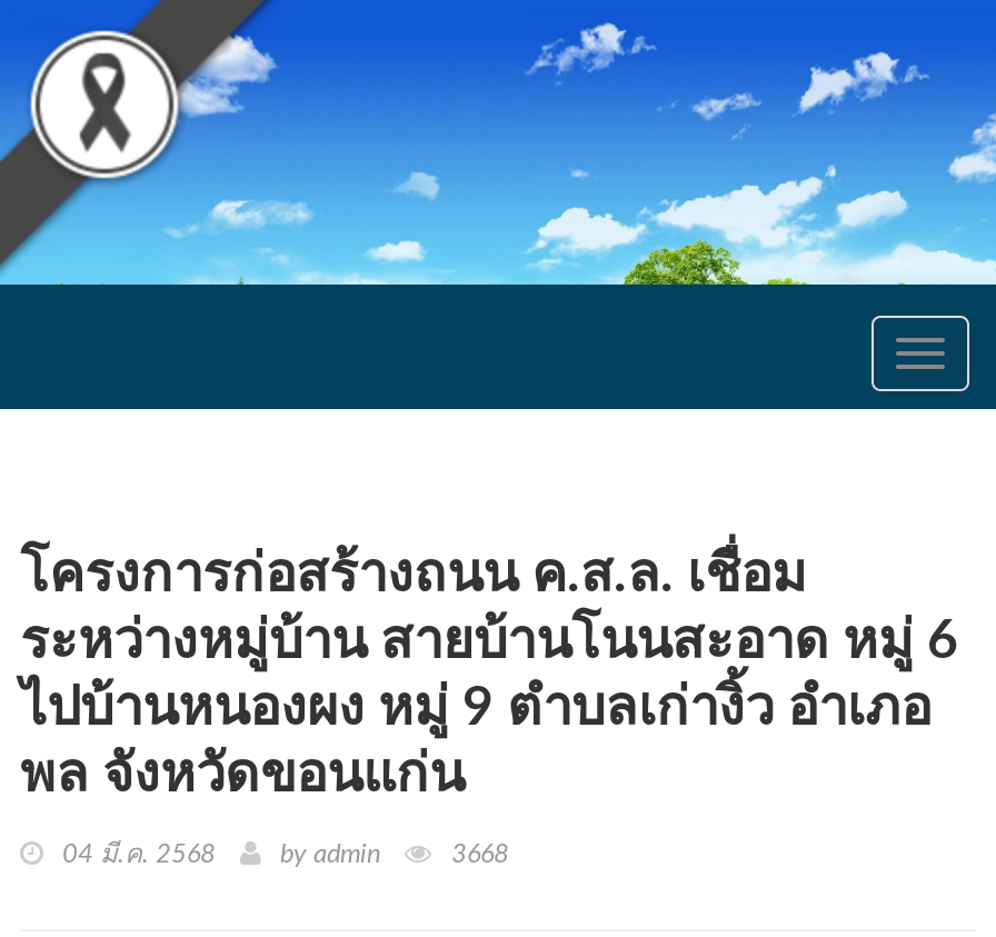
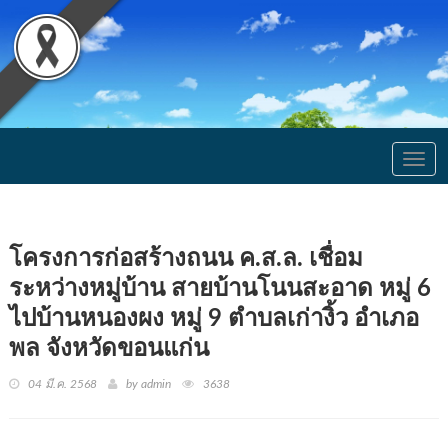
[451,840,509,867] 3668 -> [203,378,230,390] 3638

